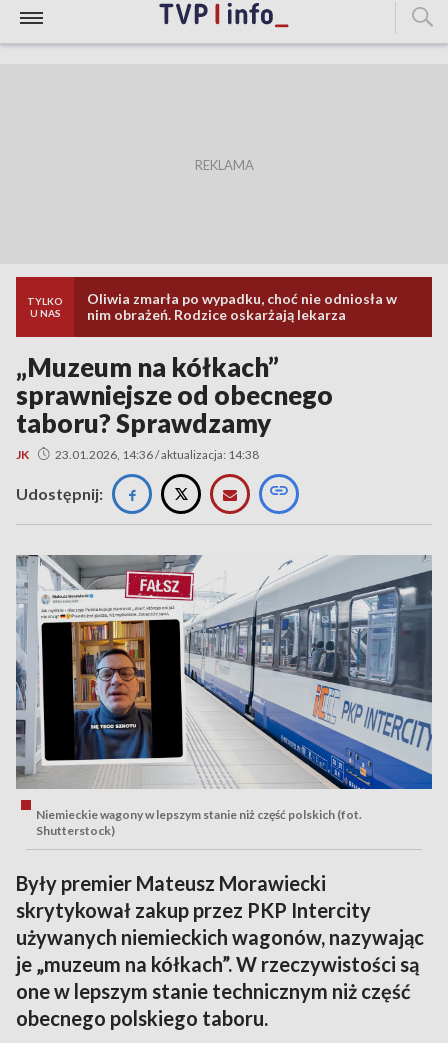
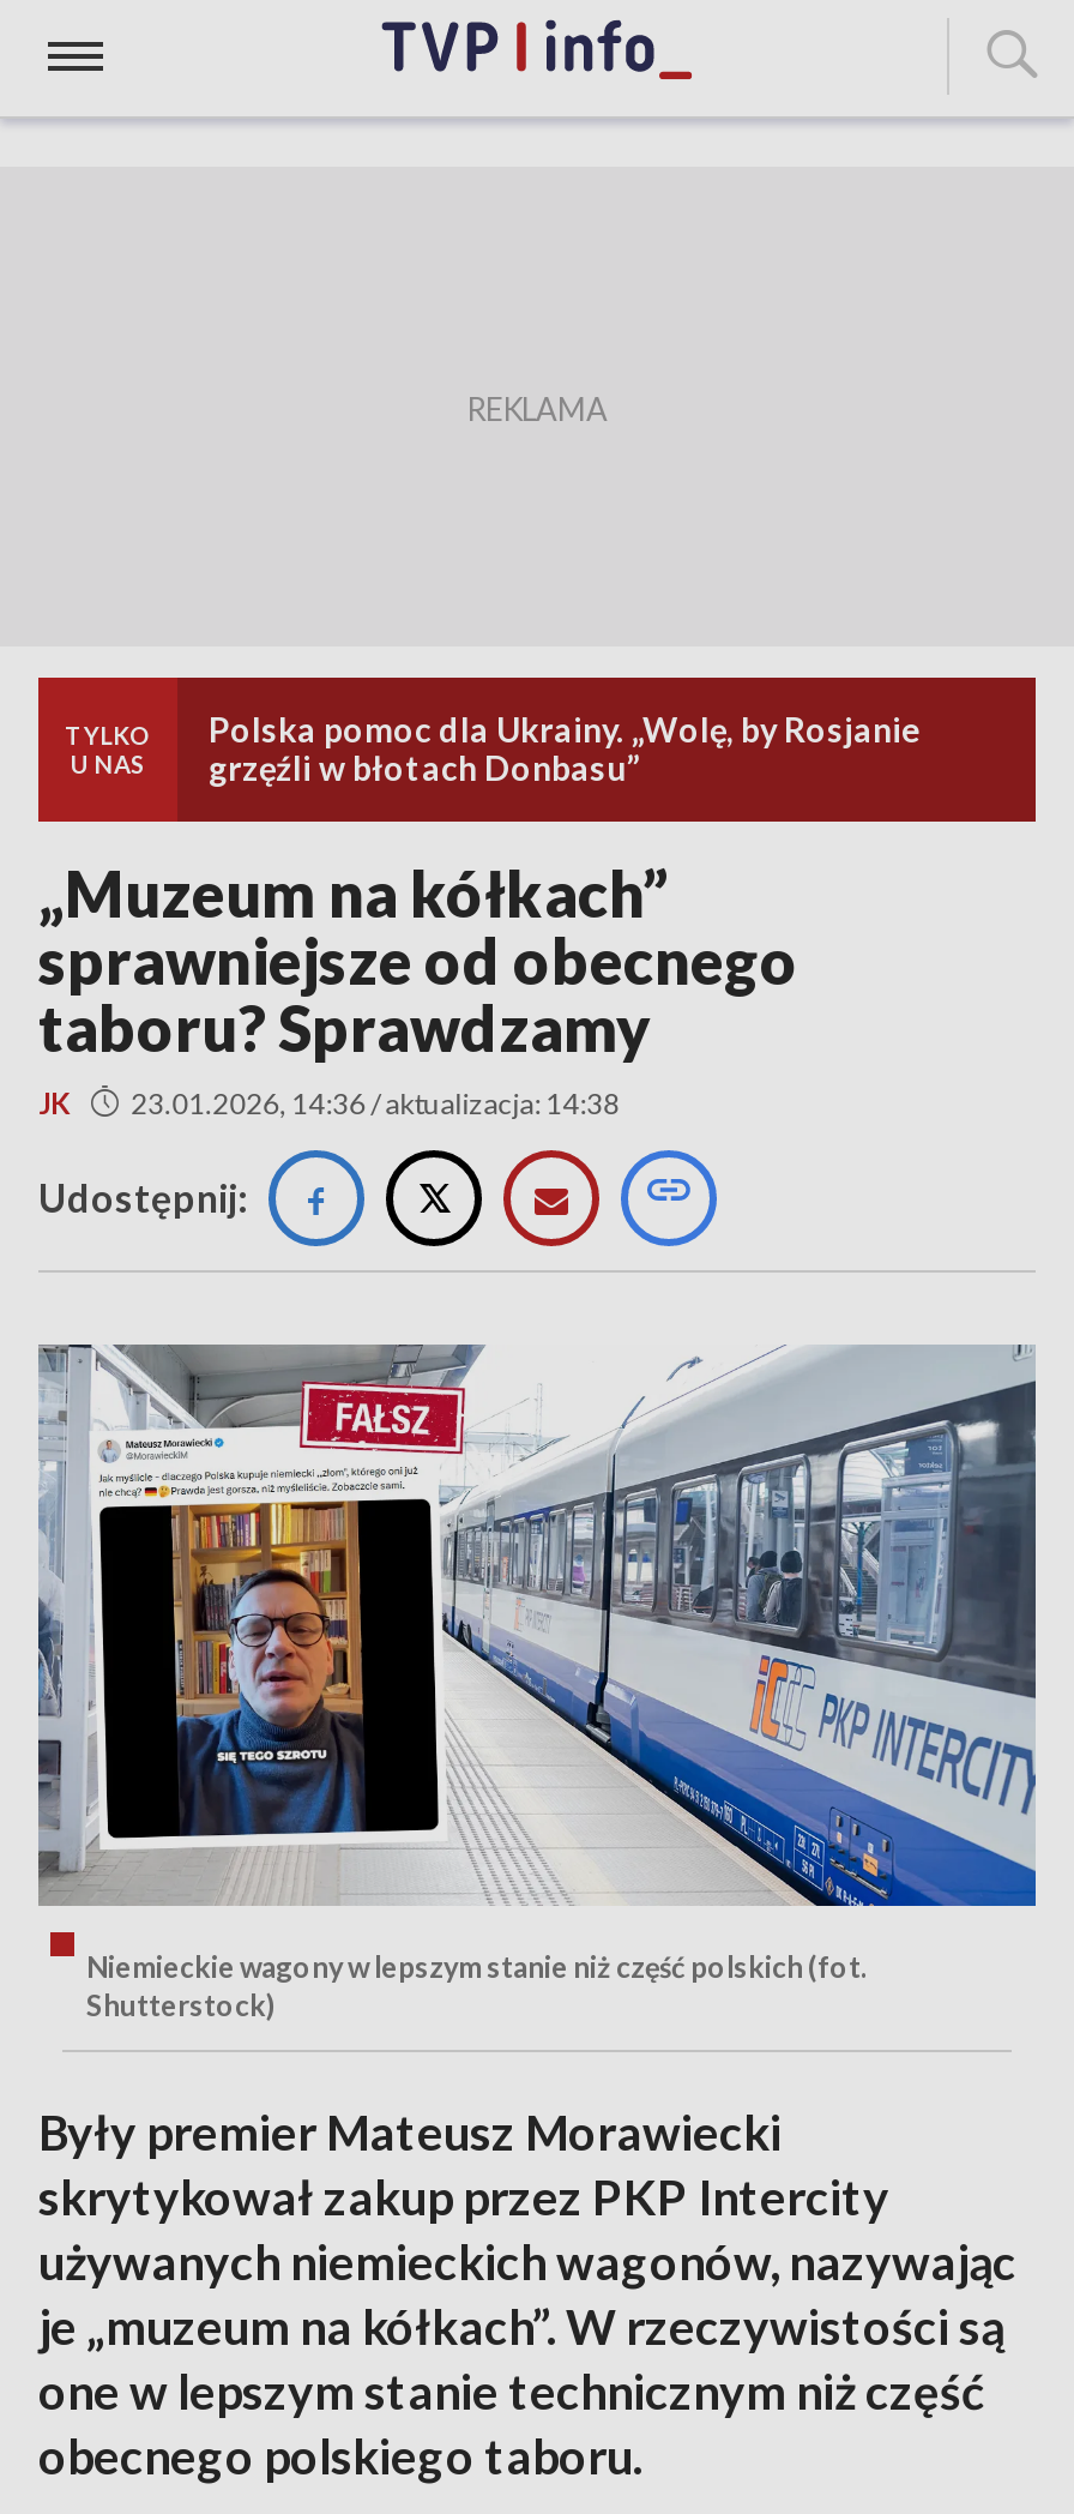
[87,290,397,323] Oliwia zmarła po wypadku, choć nie odniosła w | nim obrażeń. Rodzice oskarżają lekarza -> [209,709,921,788] Polska pomoc dla Ukrainy. „Wolę, by Rosjanie | grzęźli w błotach Donbasu”

